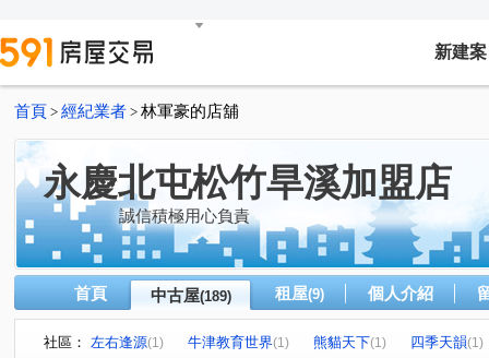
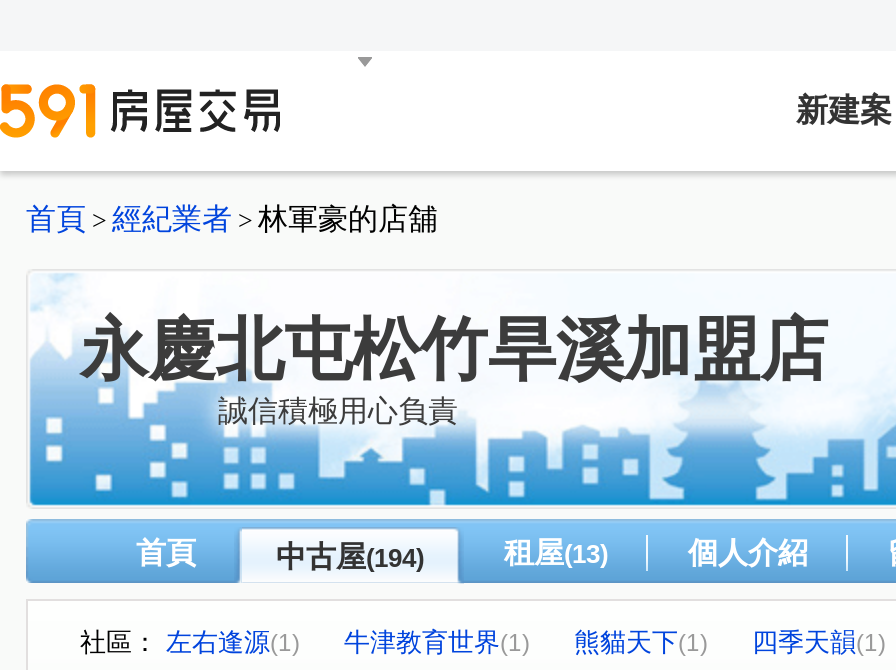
[151,286,231,305] 中古屋(189) -> [276,539,424,573] 中古屋(194)
[275,284,324,302] 租屋(9) -> [504,535,608,569] 租屋(13)

